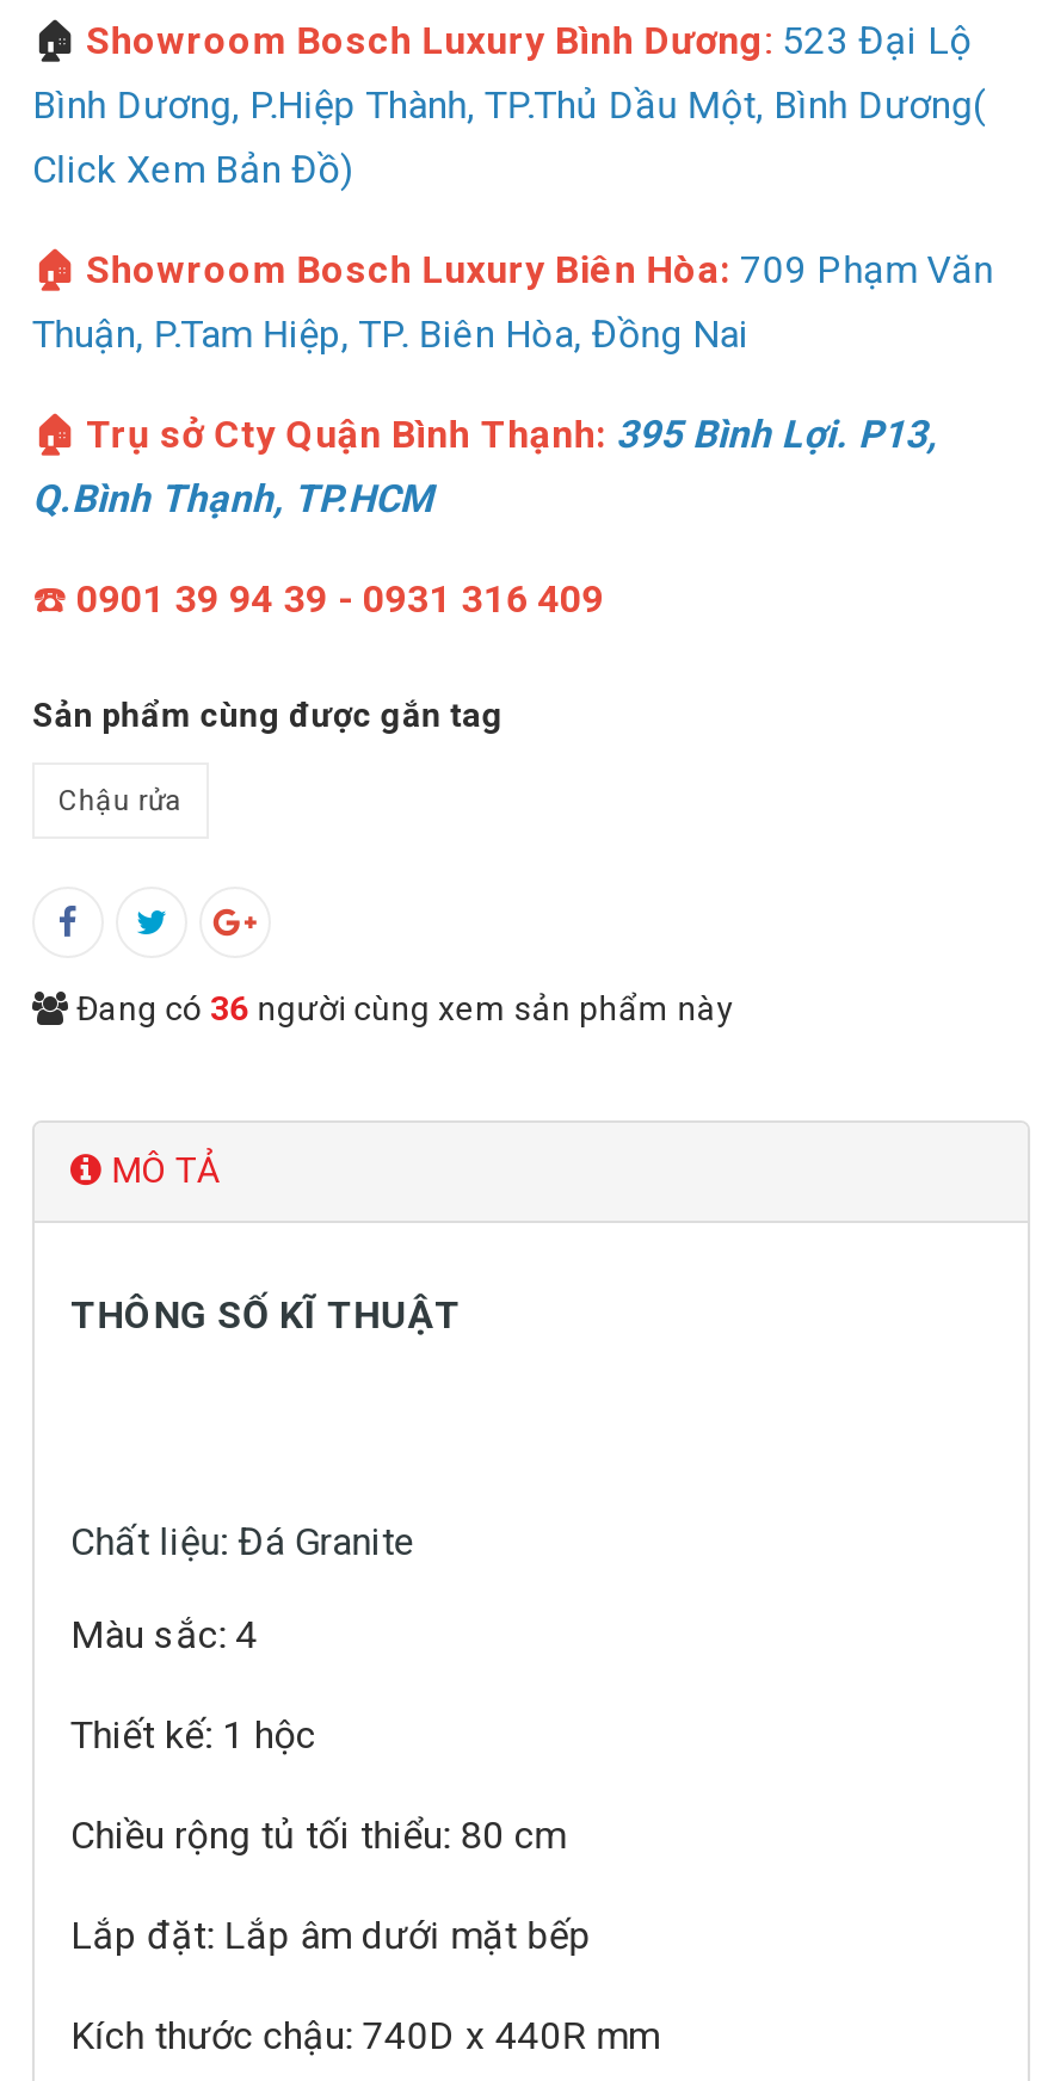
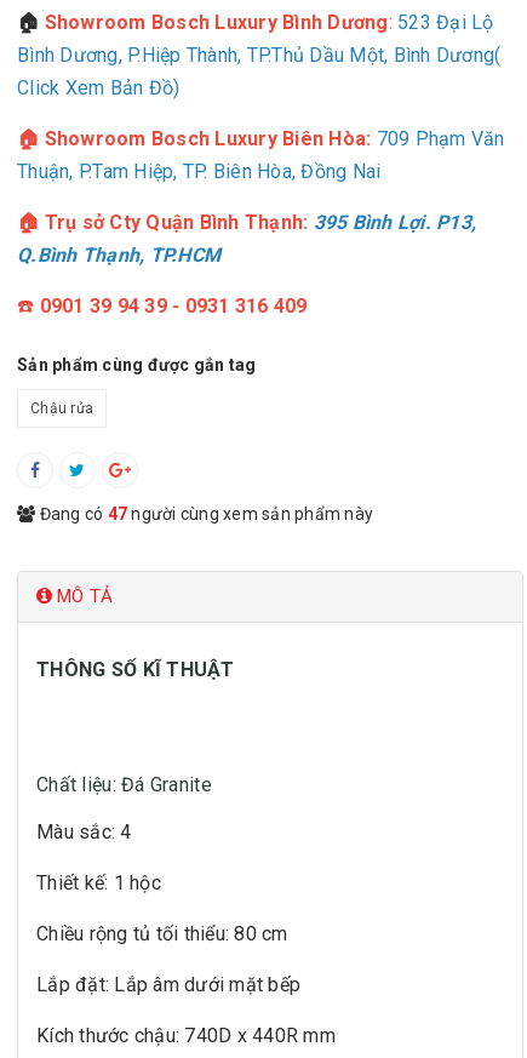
[69,989,734,1027] Đang có 36 người cùng xem sản phẩm này -> [35,504,373,524] Đang có 47 người cùng xem sản phẩm này

